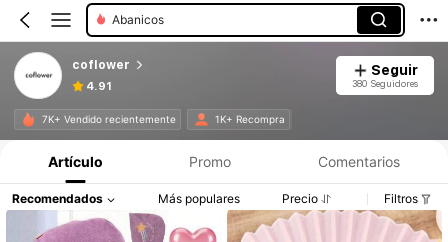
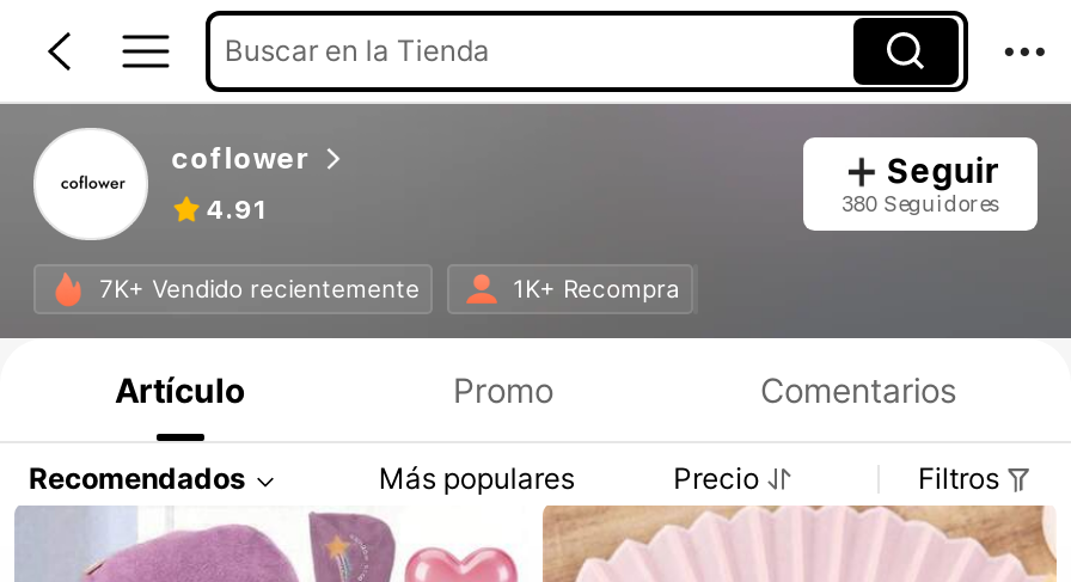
[112,12,164,27] Abanicos -> [224,31,490,67] Buscar en la Tienda

